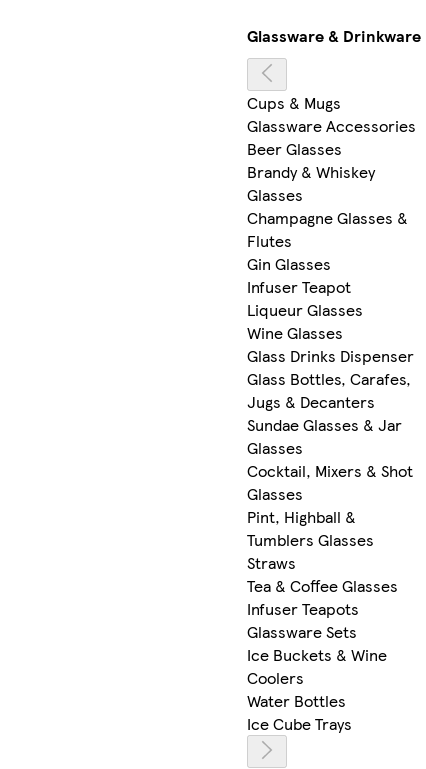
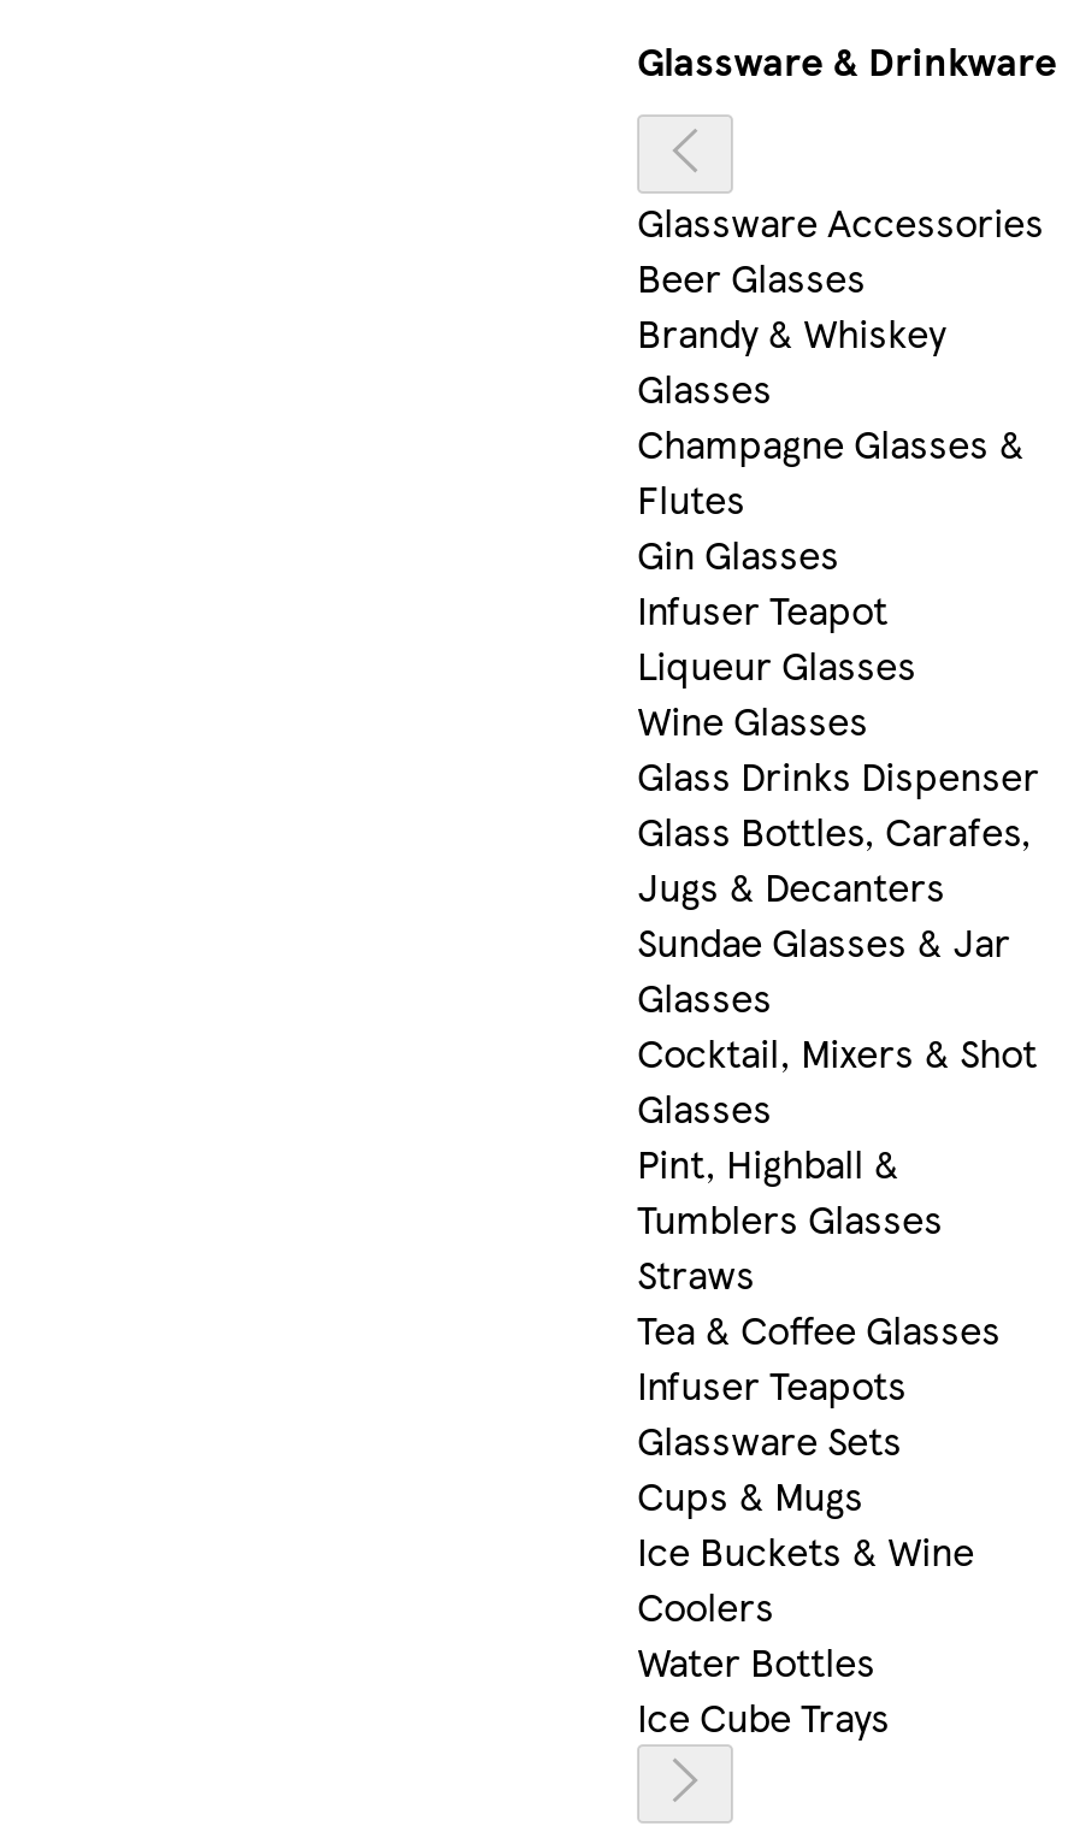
moved [247,91,341,114] -> [637,1467,864,1522]: Cups & Mugs
moved [247,114,416,643] -> [637,193,1044,1467]: Glassware Accessories | Beer Glasses | Brandy & Whiskey | ... | Infuser Teapots | Glassware Sets

